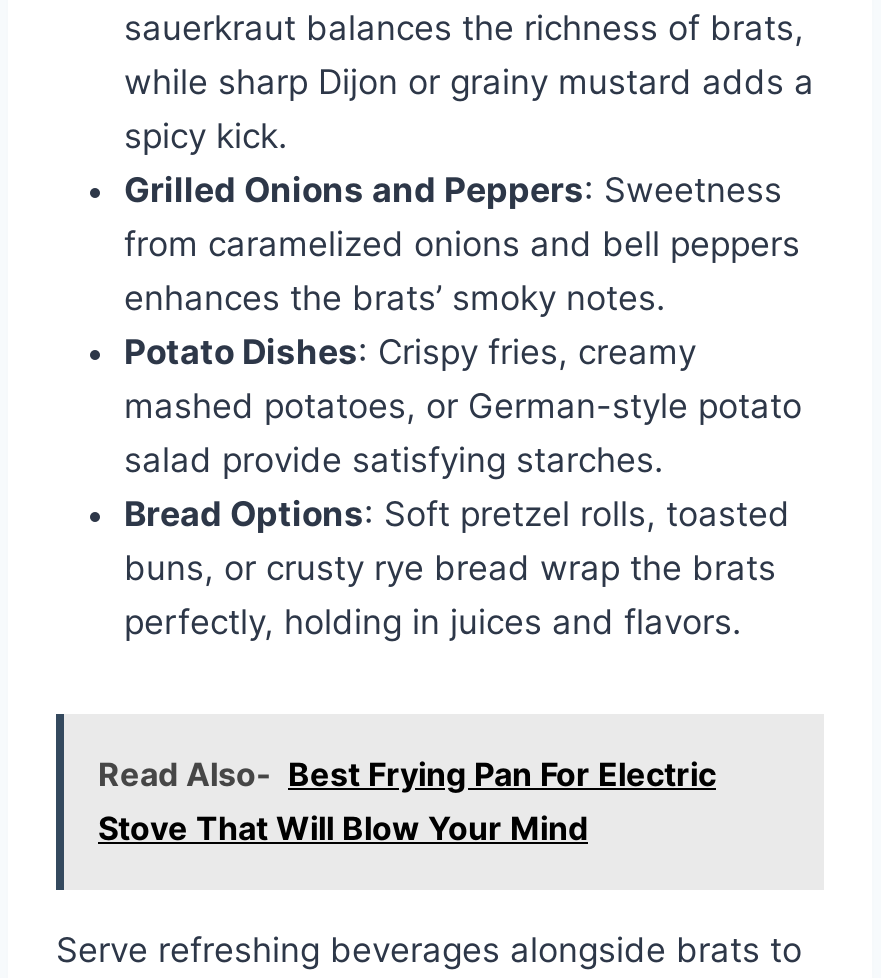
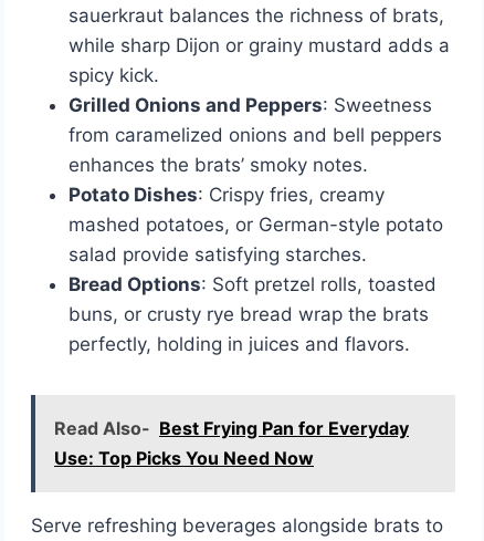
[98,753,716,847] Read Also- Best Frying Pan For Electric | Stove That Will Blow Your Mind -> [54,417,409,469] Read Also- Best Frying Pan for Everyday | Use: Top Picks You Need Now

